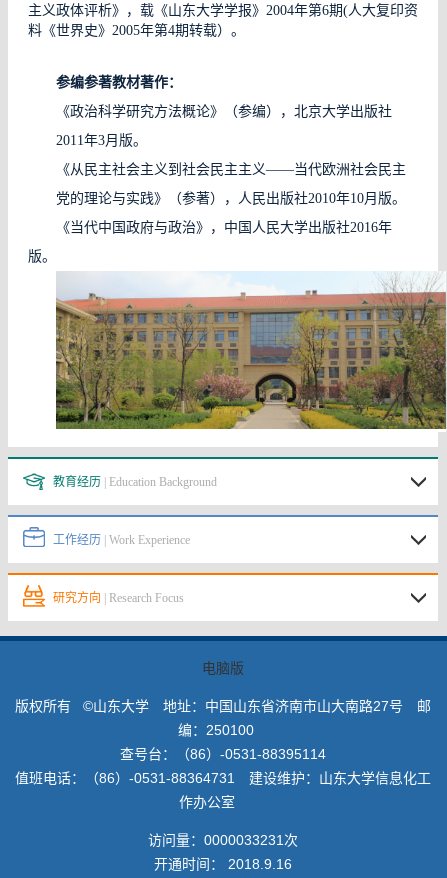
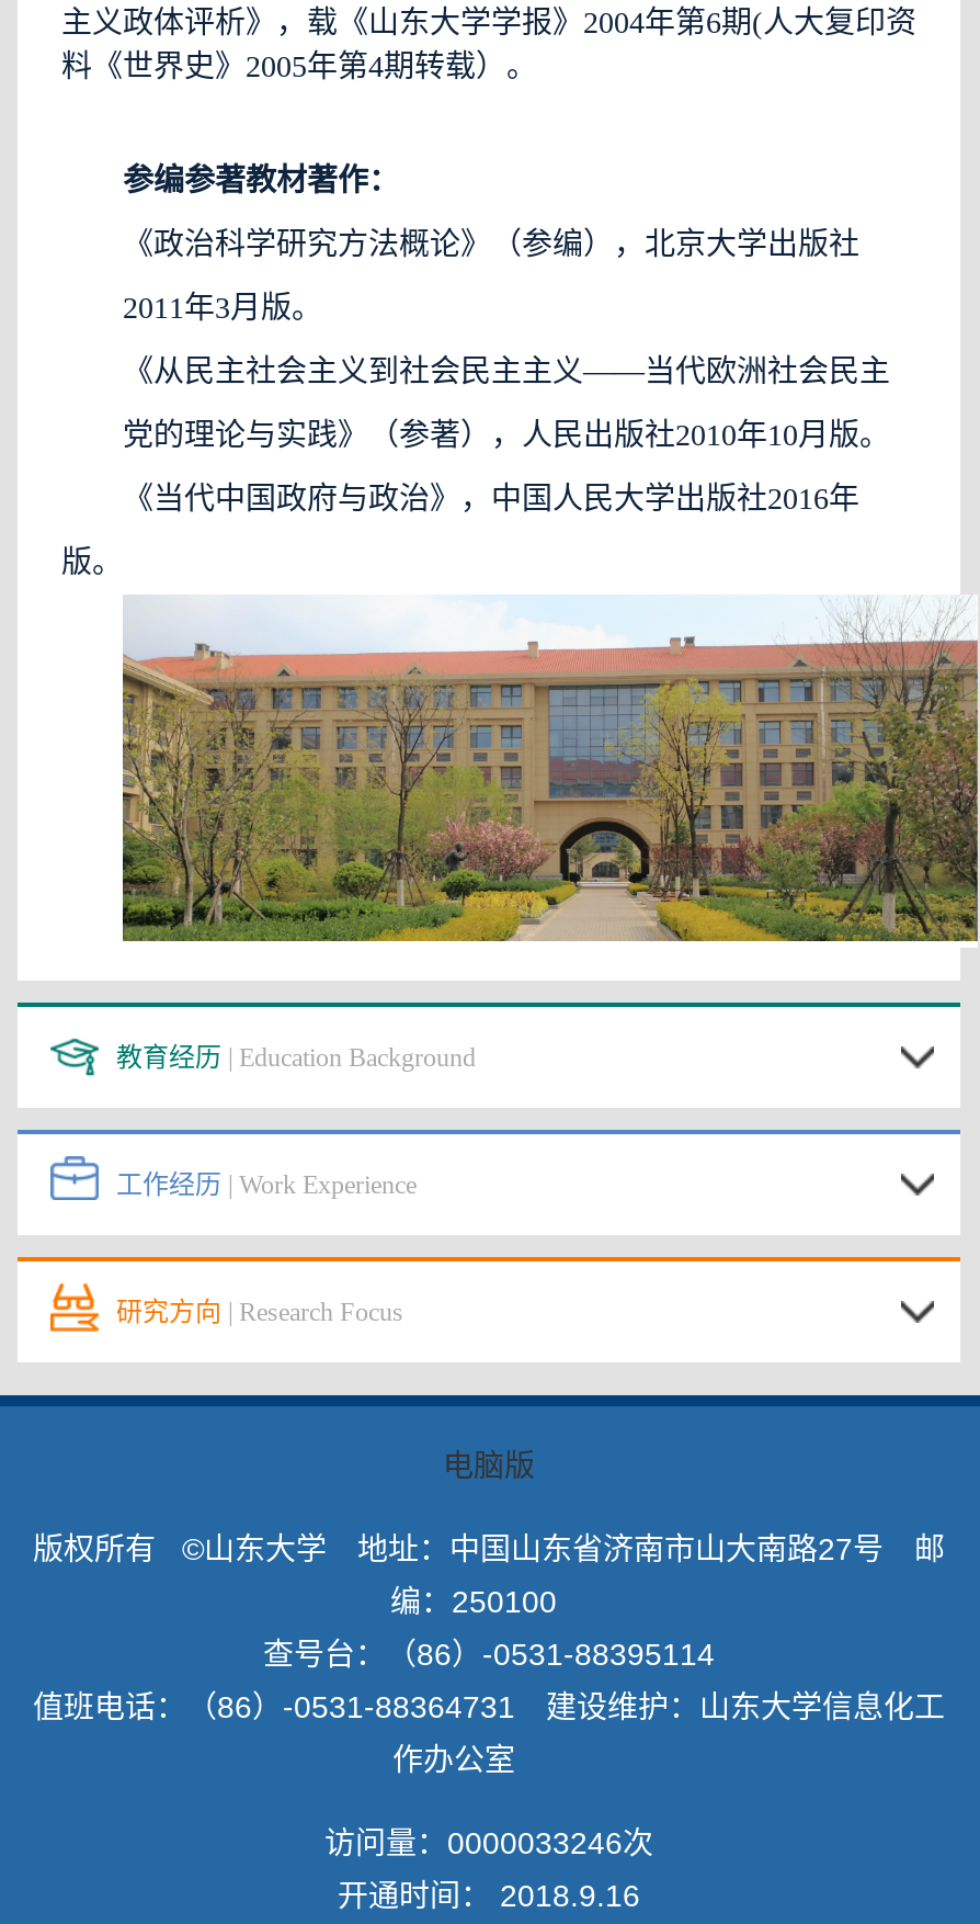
[148,832,298,848] 访问量：0000033231次 -> [324,1826,653,1861] 访问量：0000033246次

